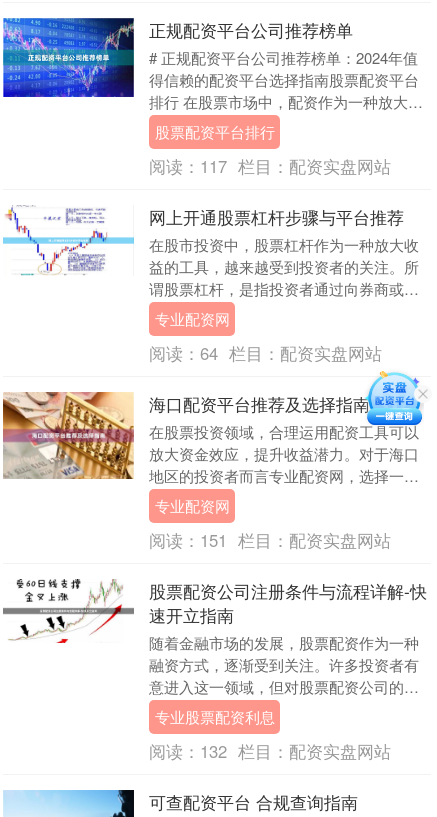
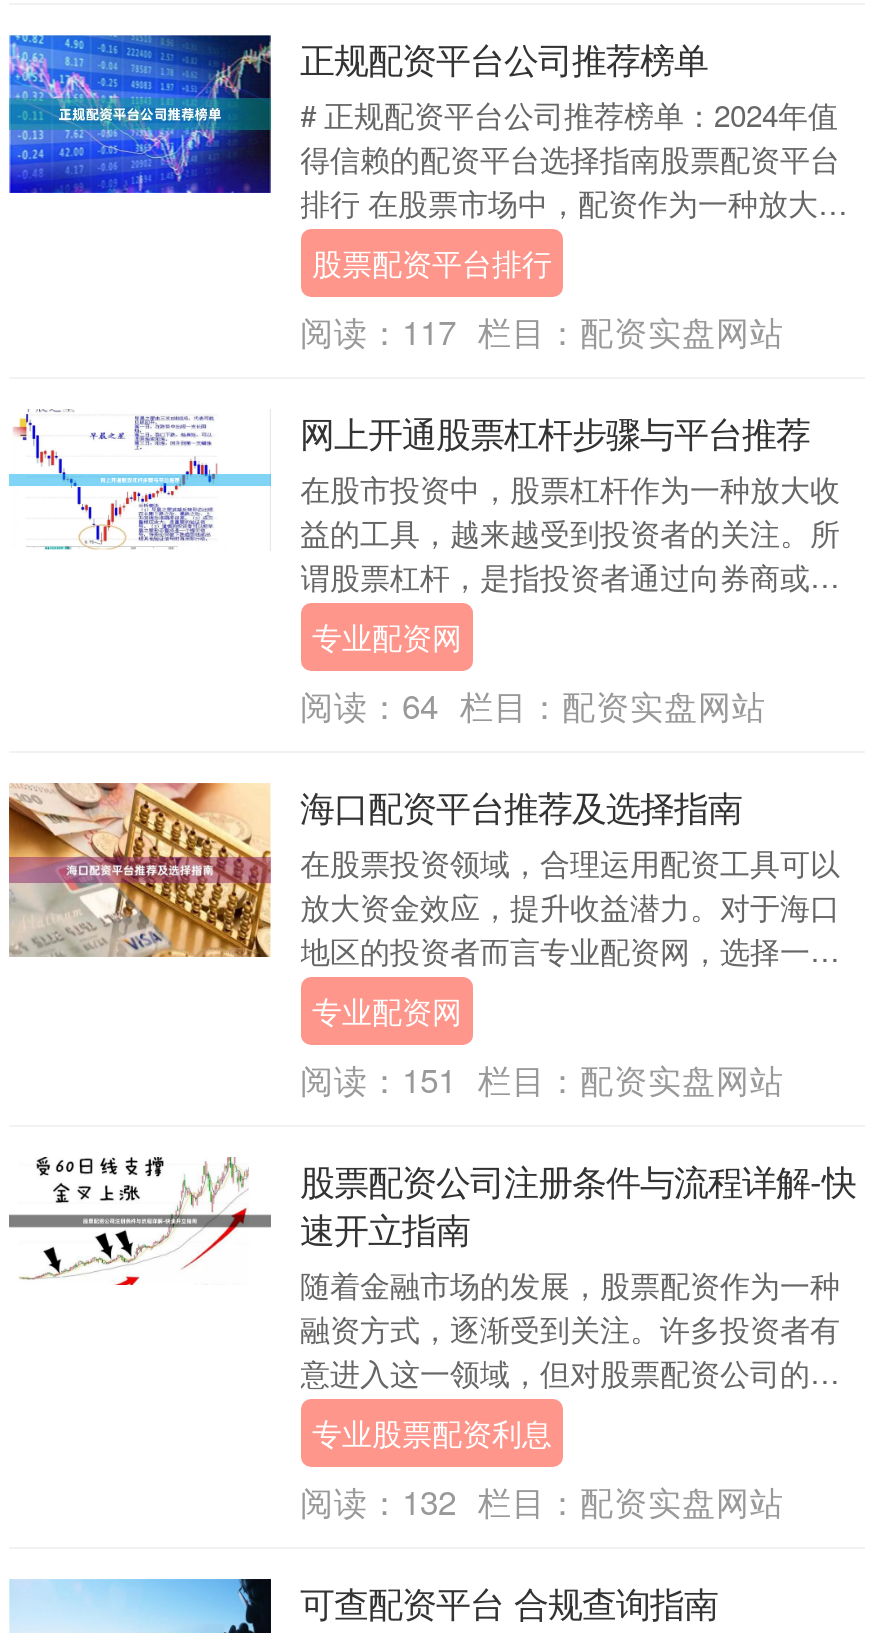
[370,370,427,421] [image] -> none

